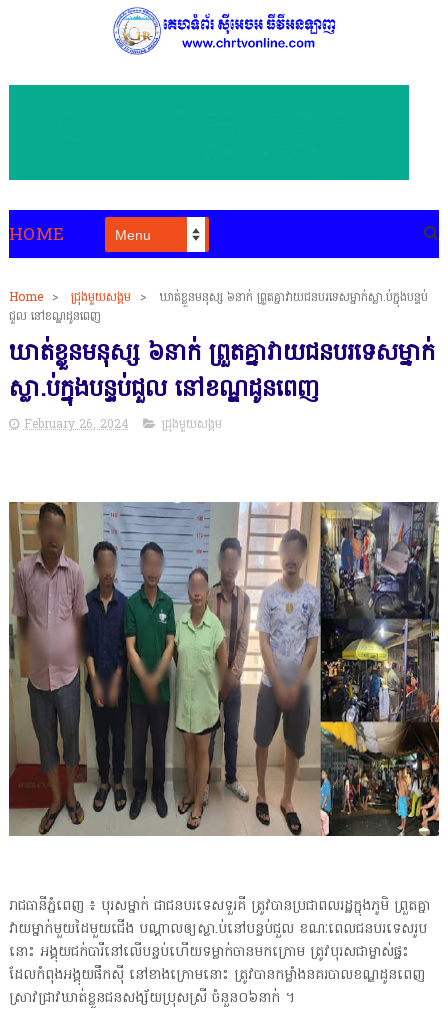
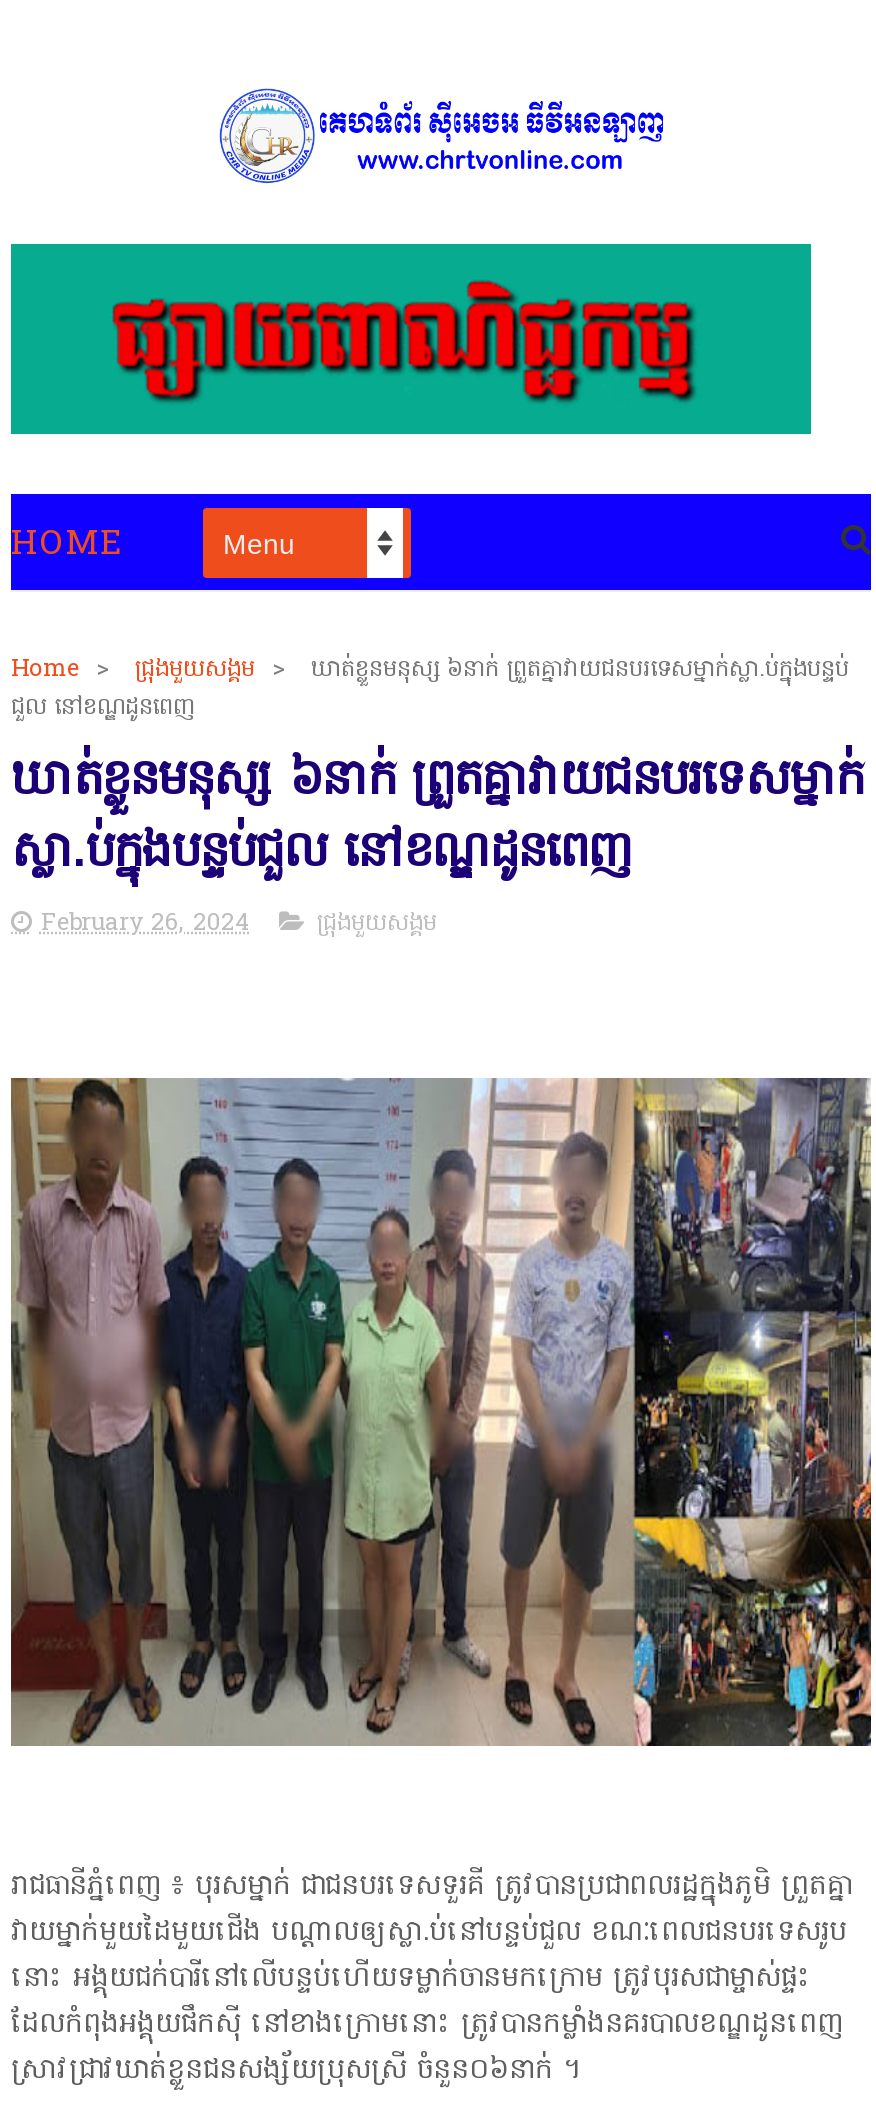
none -> [111,280,695,402] [image]

